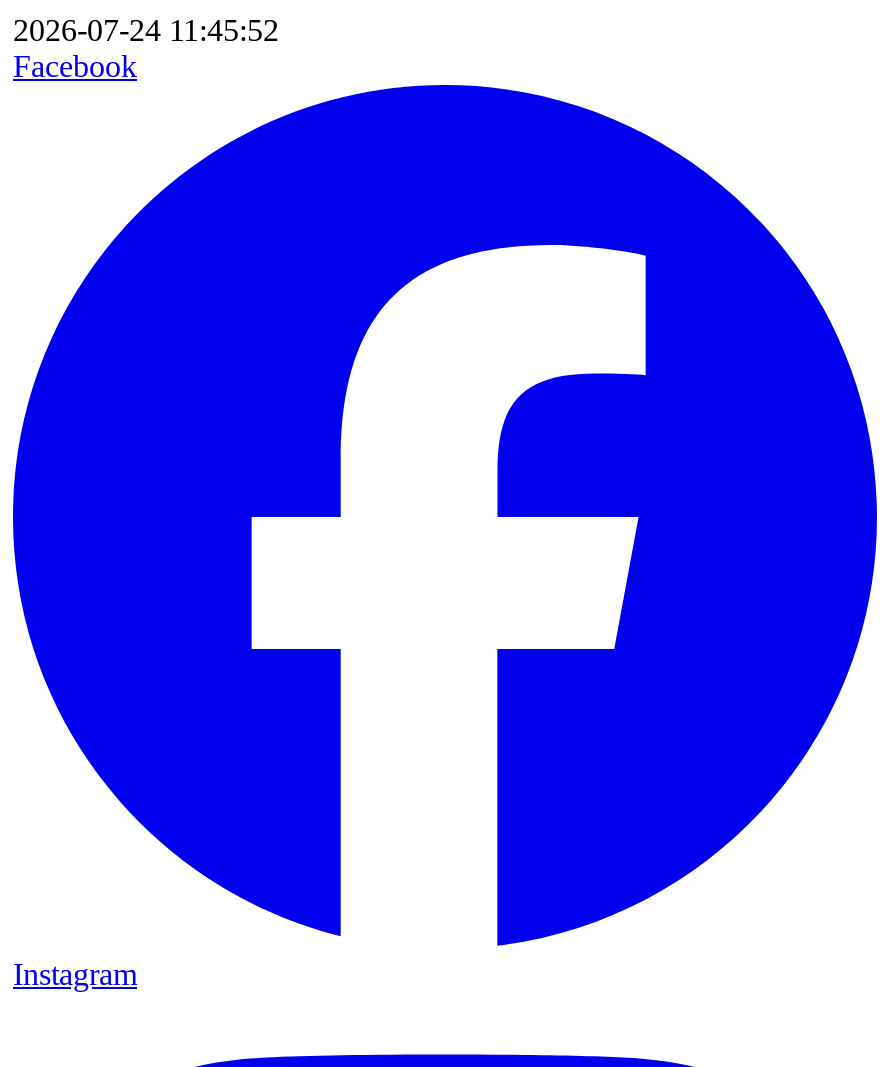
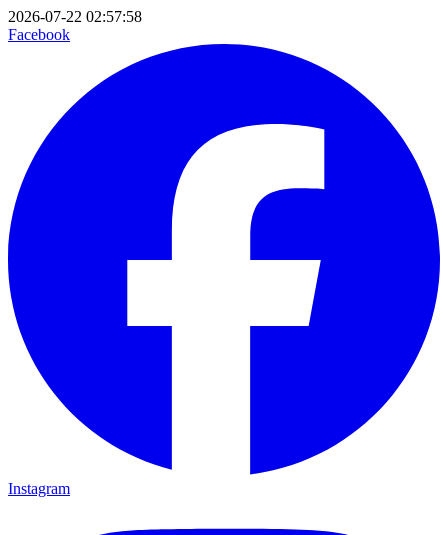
[13,13,279,47] 2026-07-24 11:45:52 -> [8,8,142,25] 2026-07-22 02:57:58

